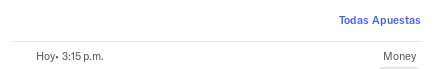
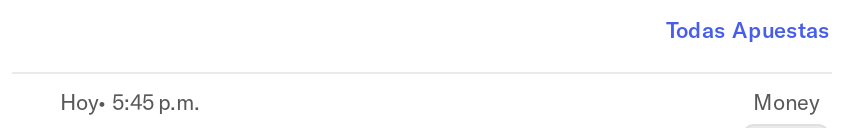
[36,49,104,63] Hoy• 3:15 p.m. -> [60,88,200,116] Hoy• 5:45 p.m.

